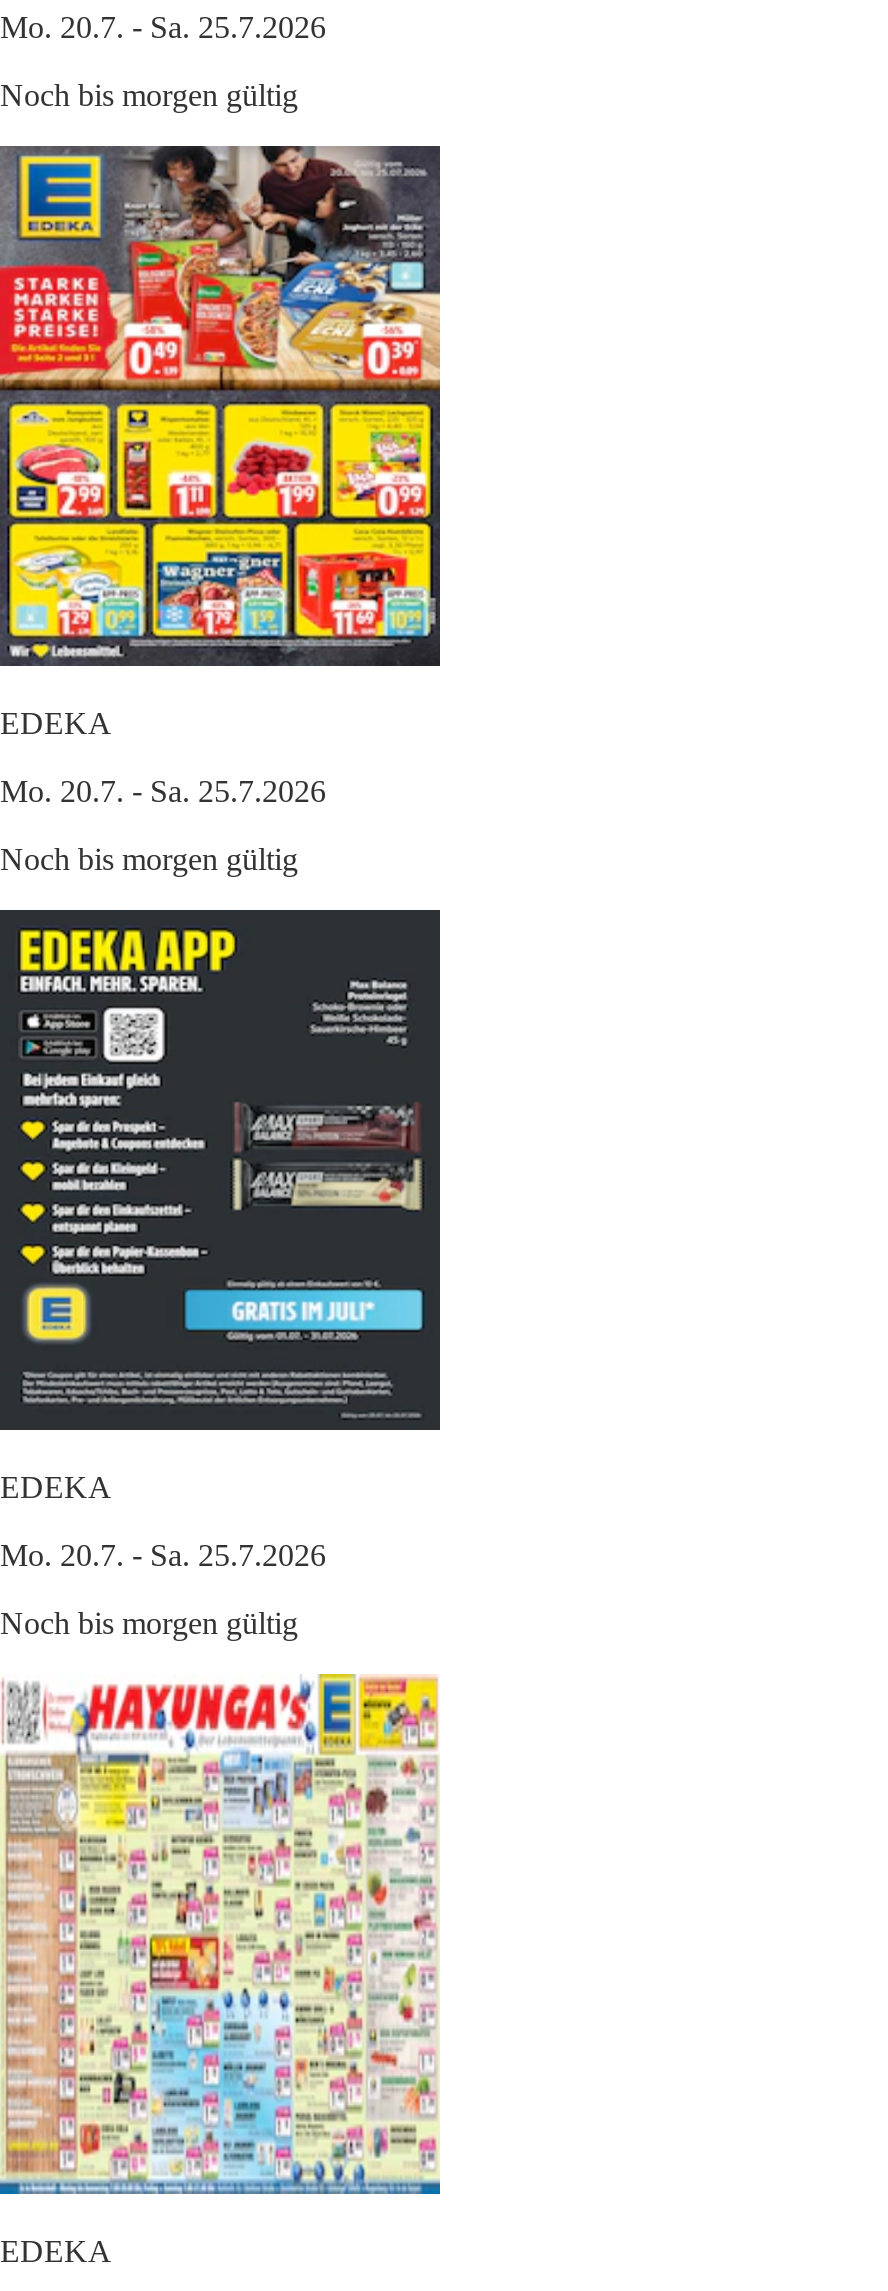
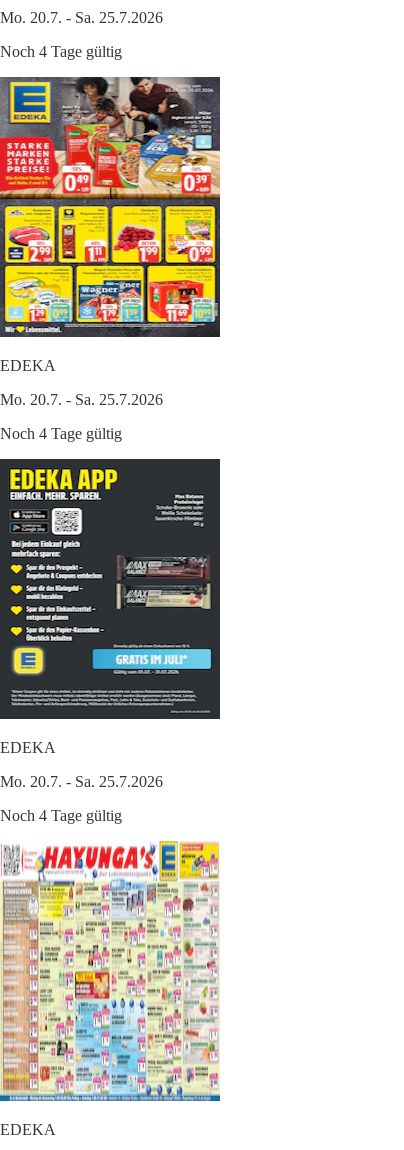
[0,79,298,113] Noch bis morgen gültig -> [0,43,122,60] Noch 4 Tage gültig
[0,843,298,877] Noch bis morgen gültig -> [0,425,122,442] Noch 4 Tage gültig
[0,1607,298,1641] Noch bis morgen gültig -> [0,807,122,824] Noch 4 Tage gültig

